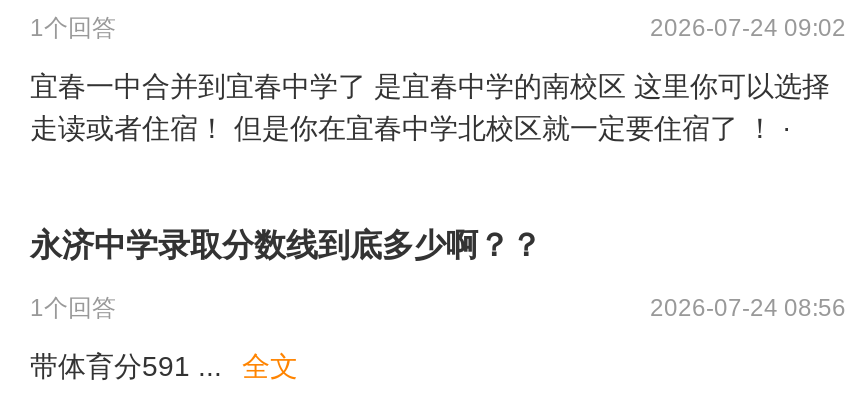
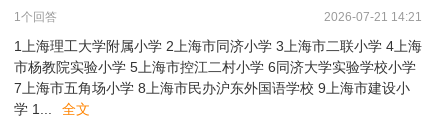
[30,14,846,382] 2026-07-24 09:02 | 宜春一中合并到宜春中学了 是宜春中学的南校区 这里你可以选择 | 走读或者住宿！ 但是你在宜春中学北校区就一定要住宿了 ！ · | 永济中学录取分数线到底多少啊？？ | 1个回答 | 2026-07-24 08:56 | 带体育分591... -> [14,10,422,117] 2026-07-21 14:21 | 1上海理工大学附属小学 2上海市同济小学 3上海市二联小学 4上海 | 市杨教院实验小学 5上海市控江二村小学 6同济大学实验学校小学 | 7上海市五角场小学 8上海市民办沪东外国语学校 9上海市建设小 | 学 1...

